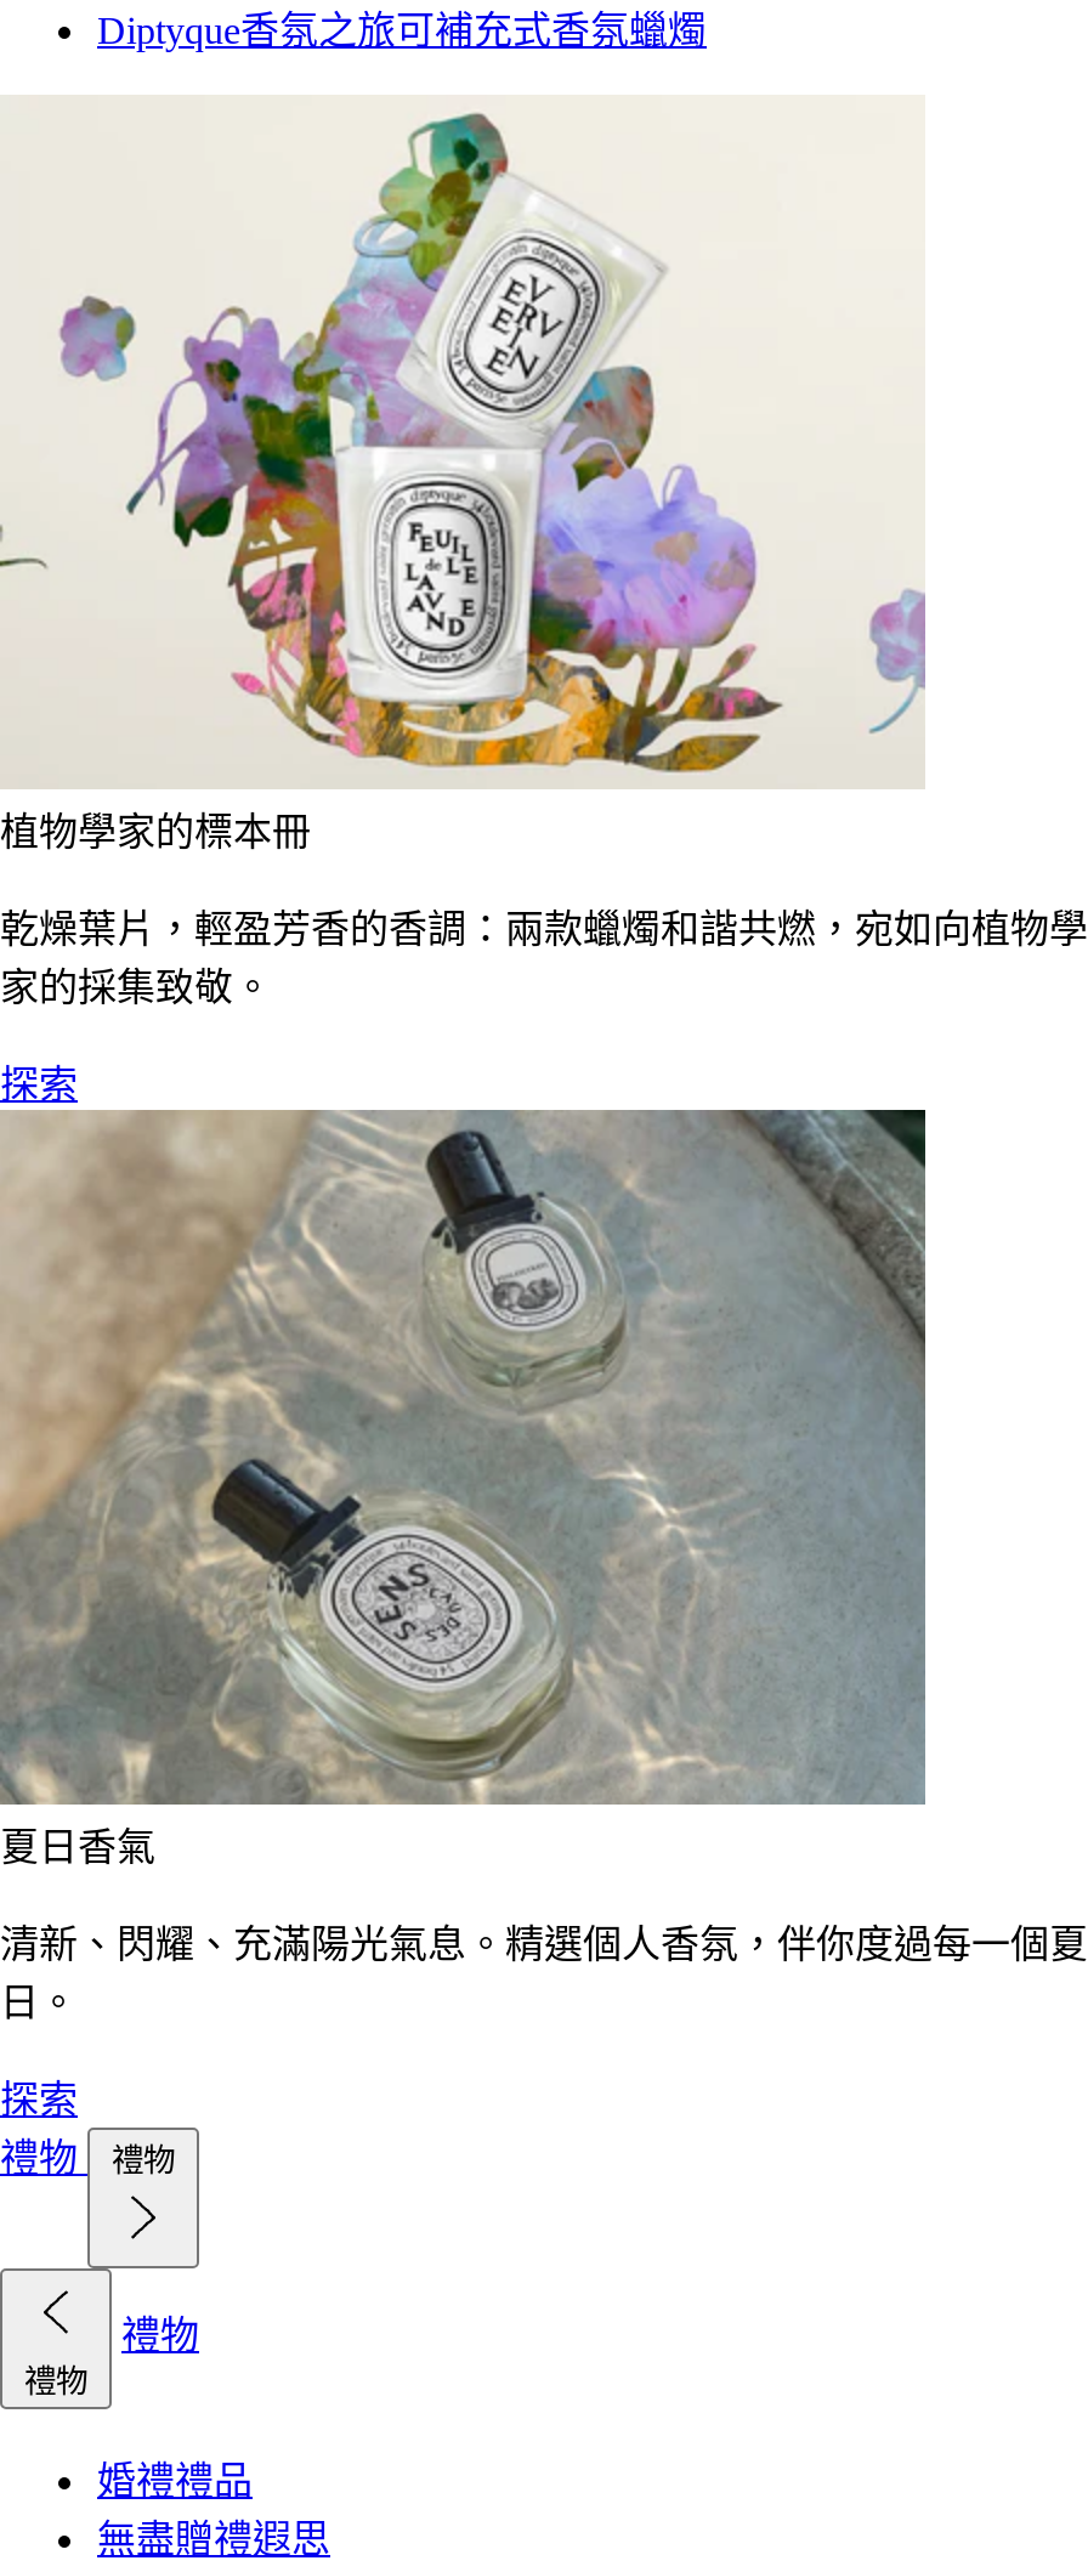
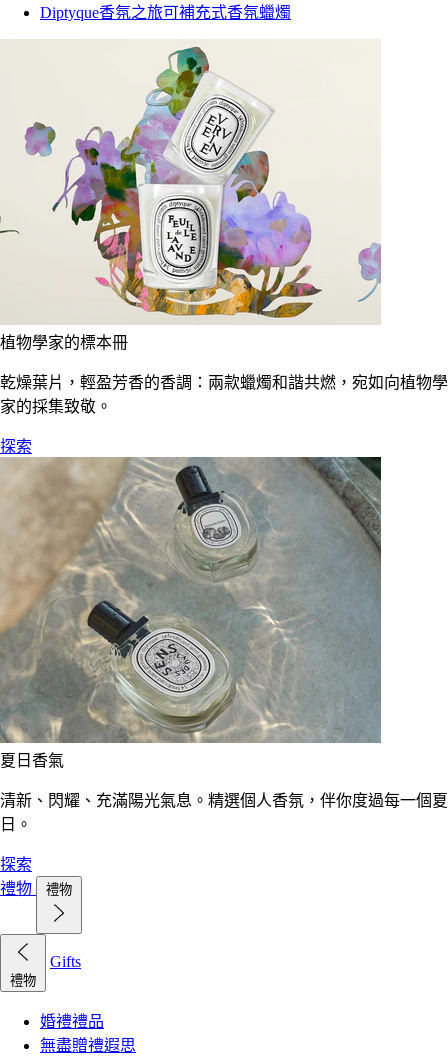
[121,2315,199,2356] 禮物 -> [50,953,81,970] Gifts

